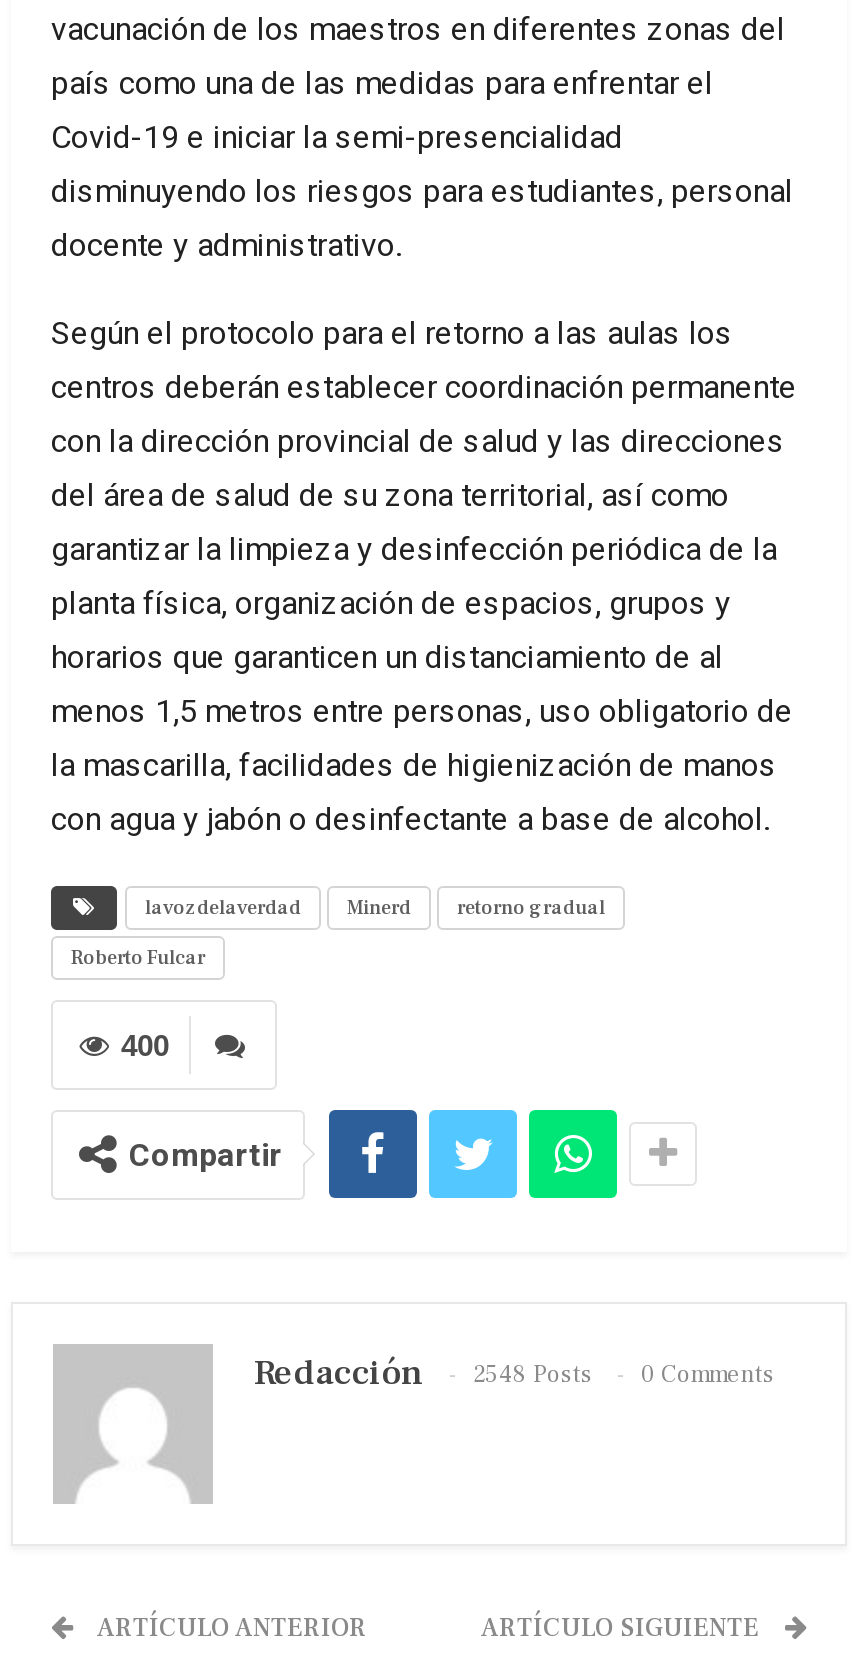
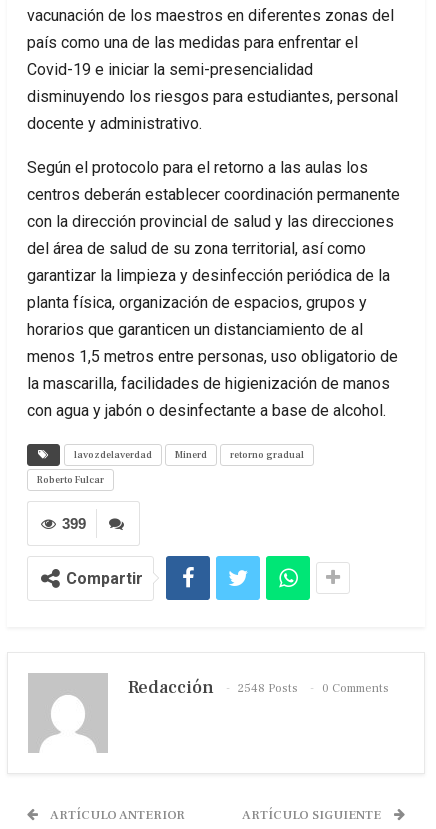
[121,1028,169,1062] 400 -> [62,515,86,532] 399

